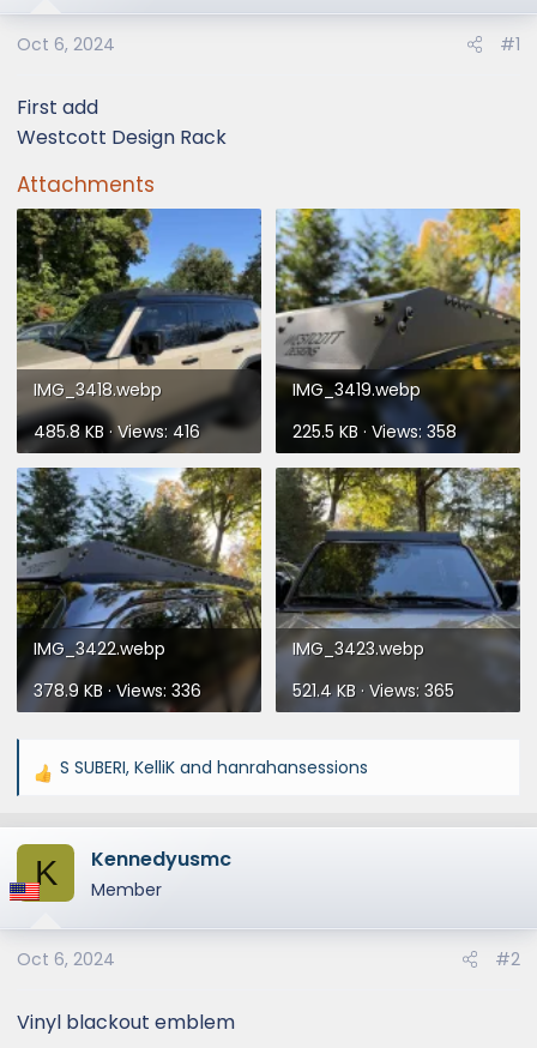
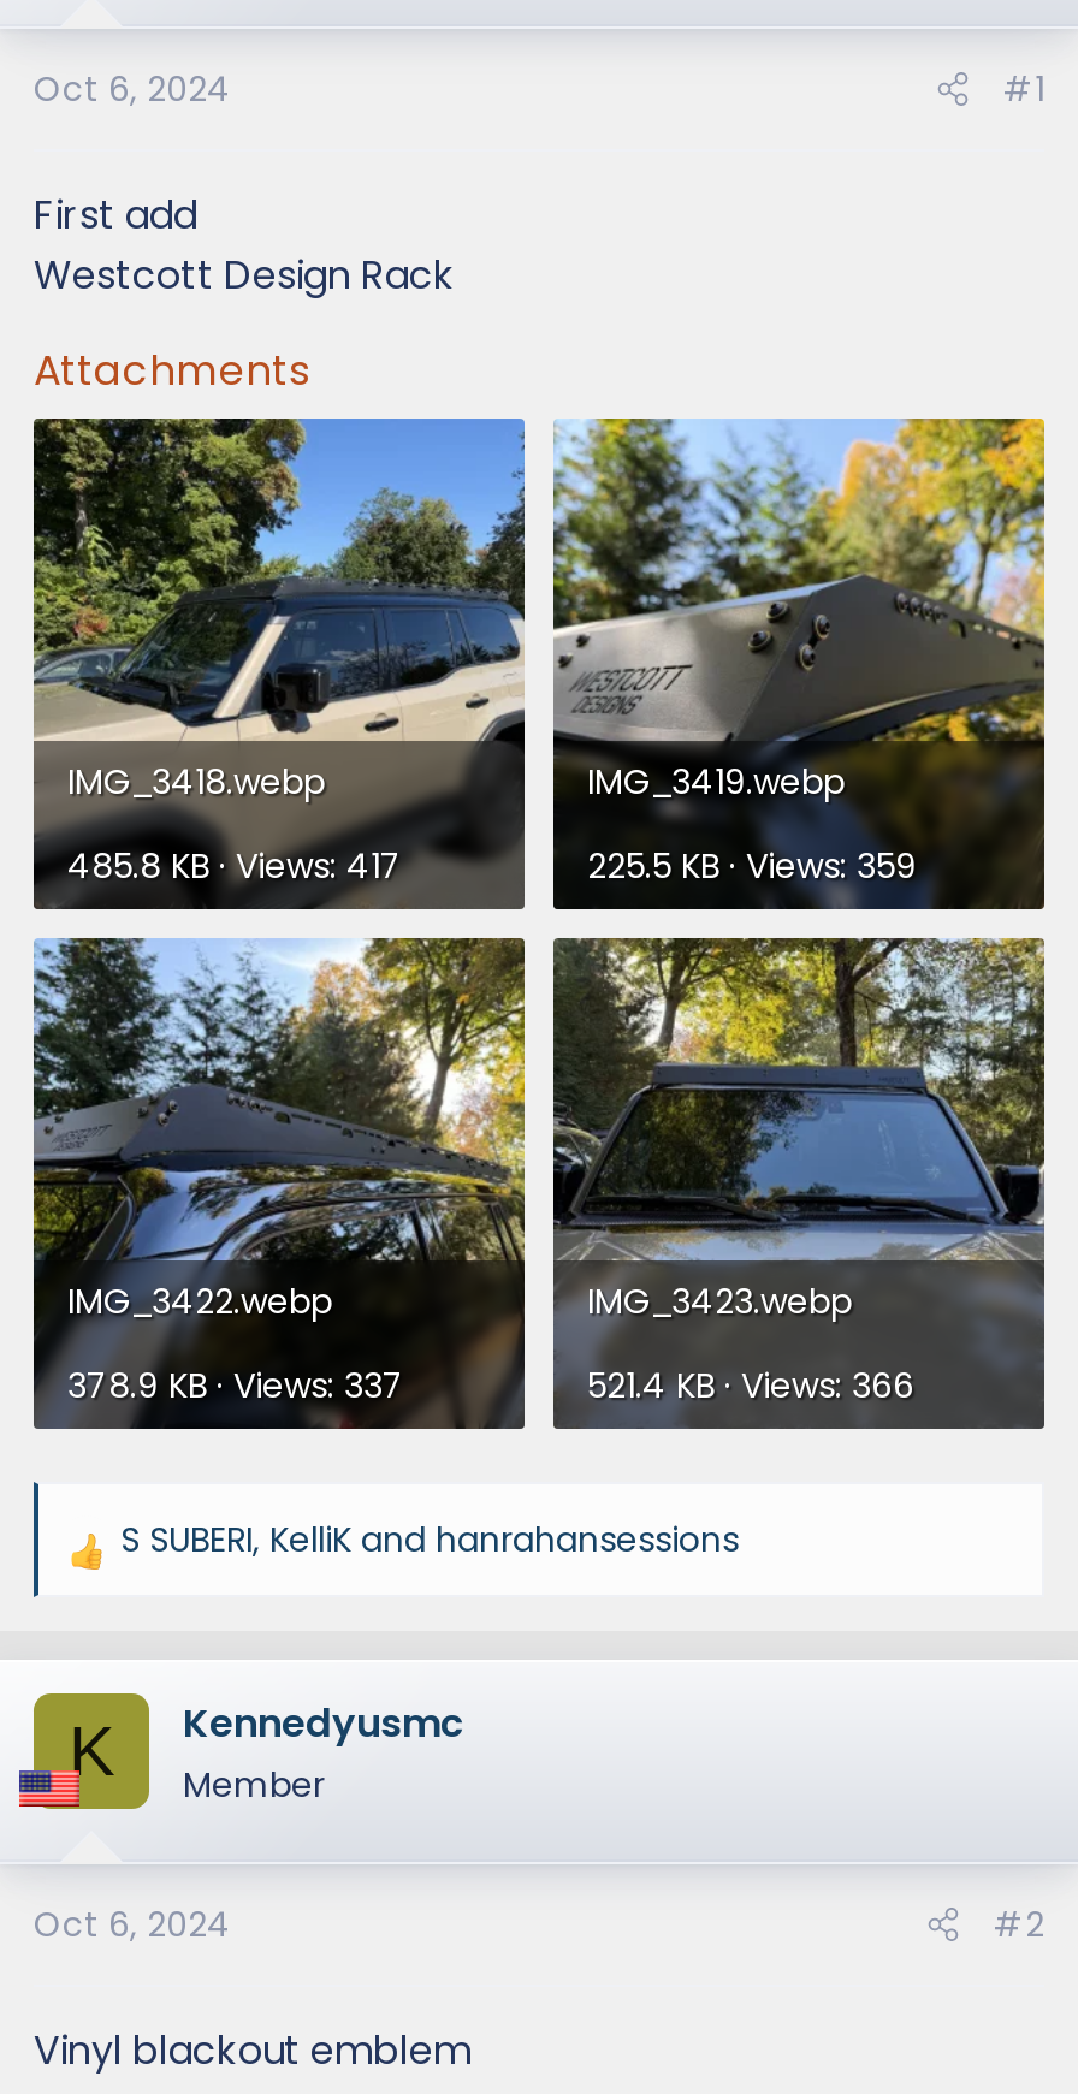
[34,420,200,444] 485.8 KB · Views: 416 -> [67,842,402,890] 485.8 KB · Views: 417
[292,420,457,444] 225.5 KB · Views: 358 -> [587,842,917,890] 225.5 KB · Views: 359
[34,679,201,703] 378.9 KB · Views: 336 -> [67,1362,404,1410] 378.9 KB · Views: 337
[292,679,454,703] 521.4 KB · Views: 365 -> [587,1362,914,1410] 521.4 KB · Views: 366

